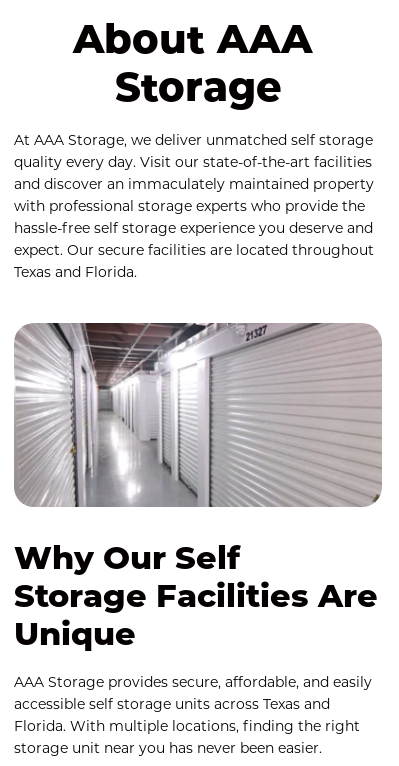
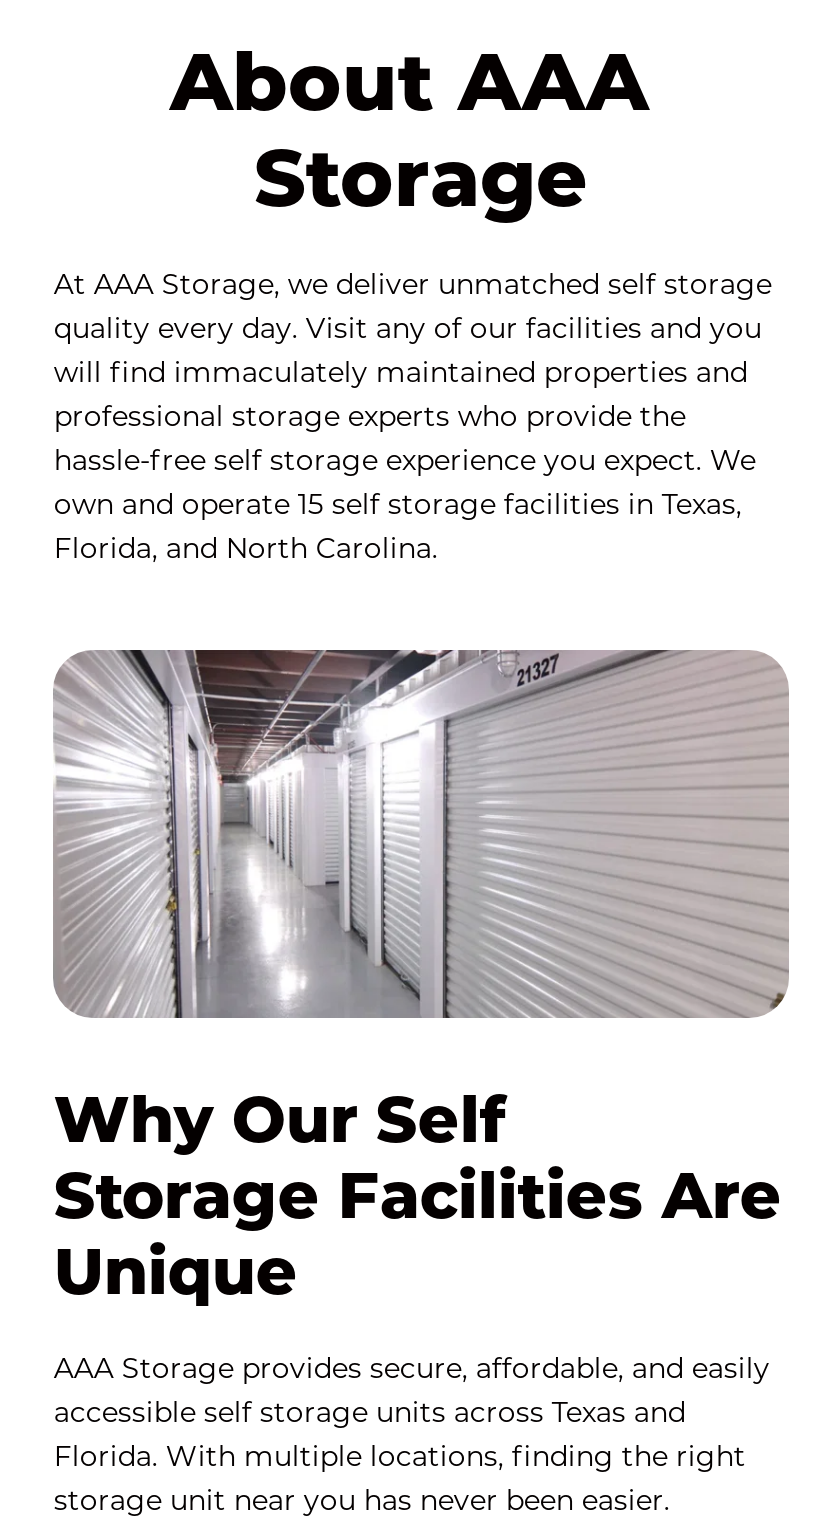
[14,152,374,281] quality every day. Visit our state-of-the-art facilities | and discover an immaculately maintained property | with professional storage experts who provide the | hassle-free self storage experience you deserve and | expect. Our secure facilities are located throughout | Texas and Florida. -> [54,307,762,565] quality every day. Visit any of our facilities and you | will find immaculately maintained properties and | professional storage experts who provide the | hassle-free self storage experience you expect. We | own and operate 15 self storage facilities in Texas, | Florida, and North Carolina.

